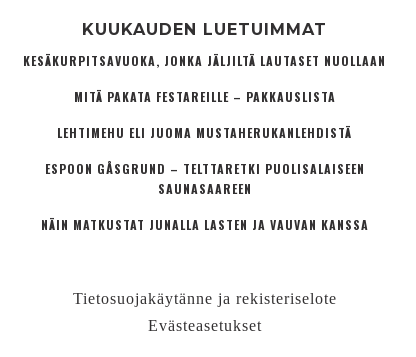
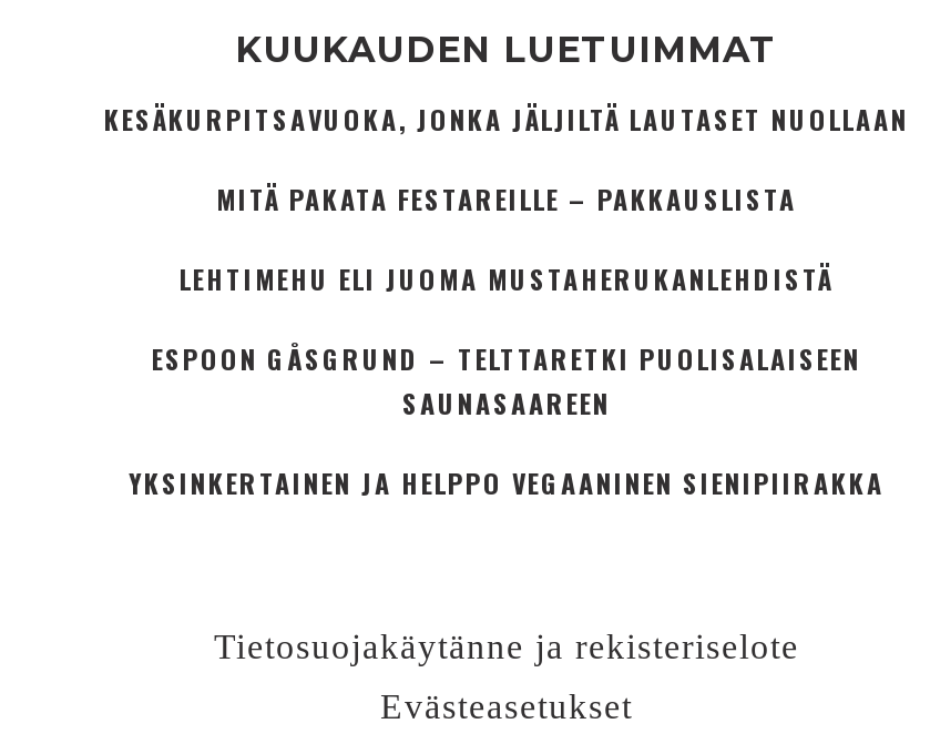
[41,216,369,233] NÄIN MATKUSTAT JUNALLA LASTEN JA VAUVAN KANSSA -> [129,463,885,501] YKSINKERTAINEN JA HELPPO VEGAANINEN SIENIPIIRAKKA

